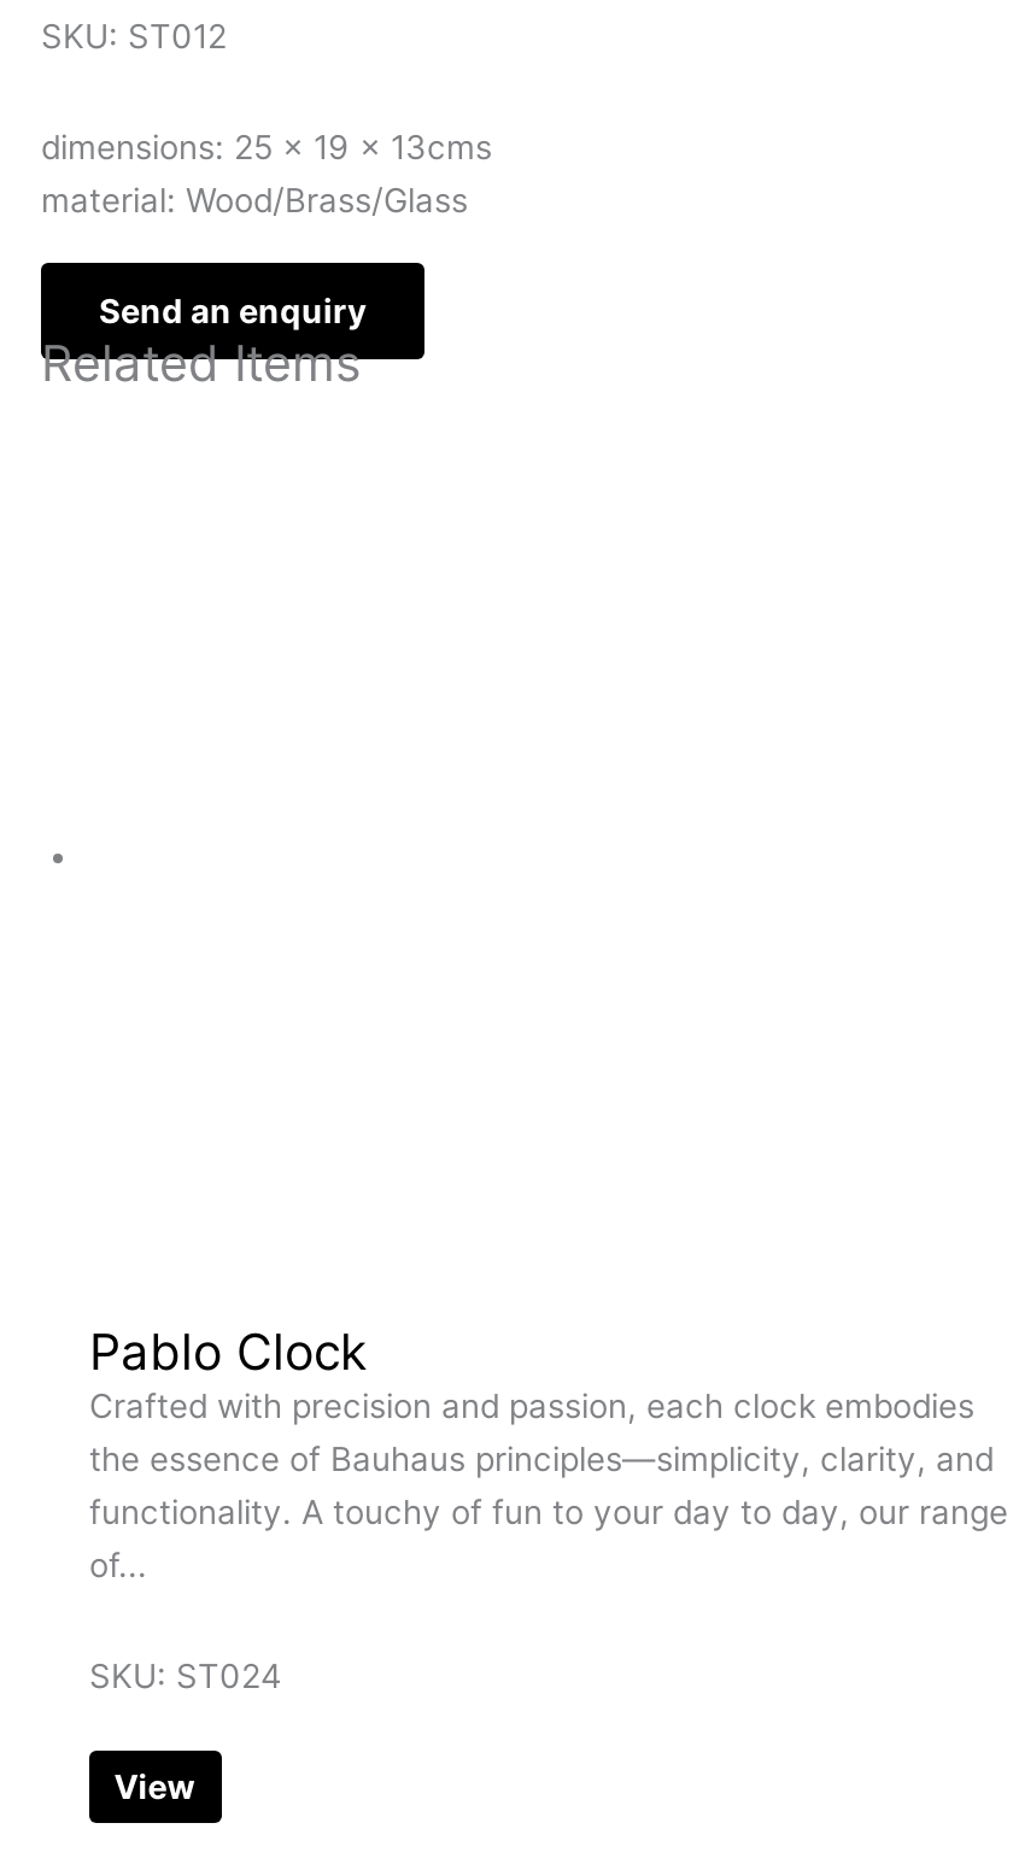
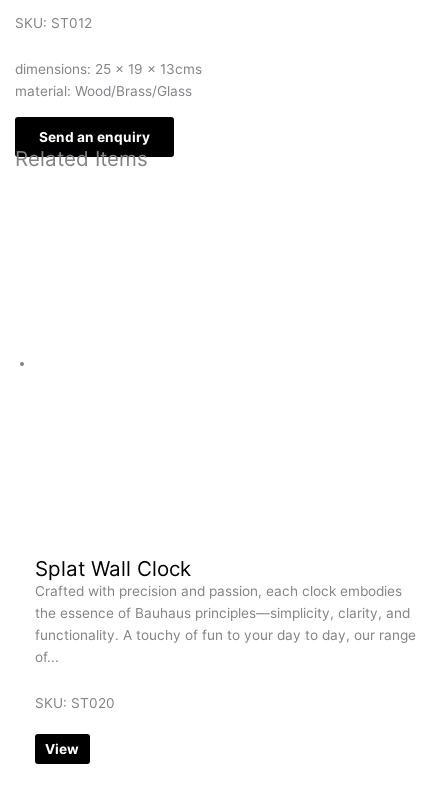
[89,1322,367,1382] Pablo Clock -> [35,556,191,581] Splat Wall Clock
[89,1657,282,1695] SKU: ST024 -> [35,695,115,711] SKU: ST020

